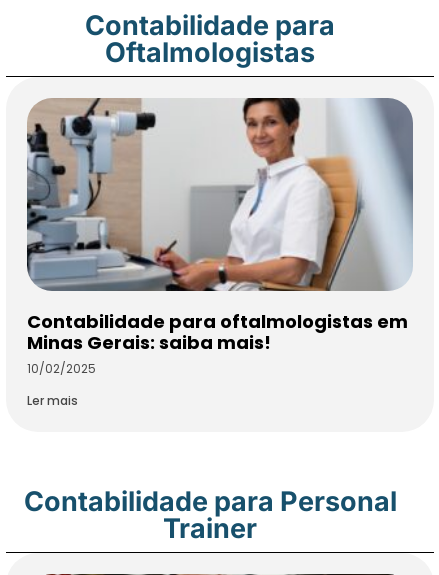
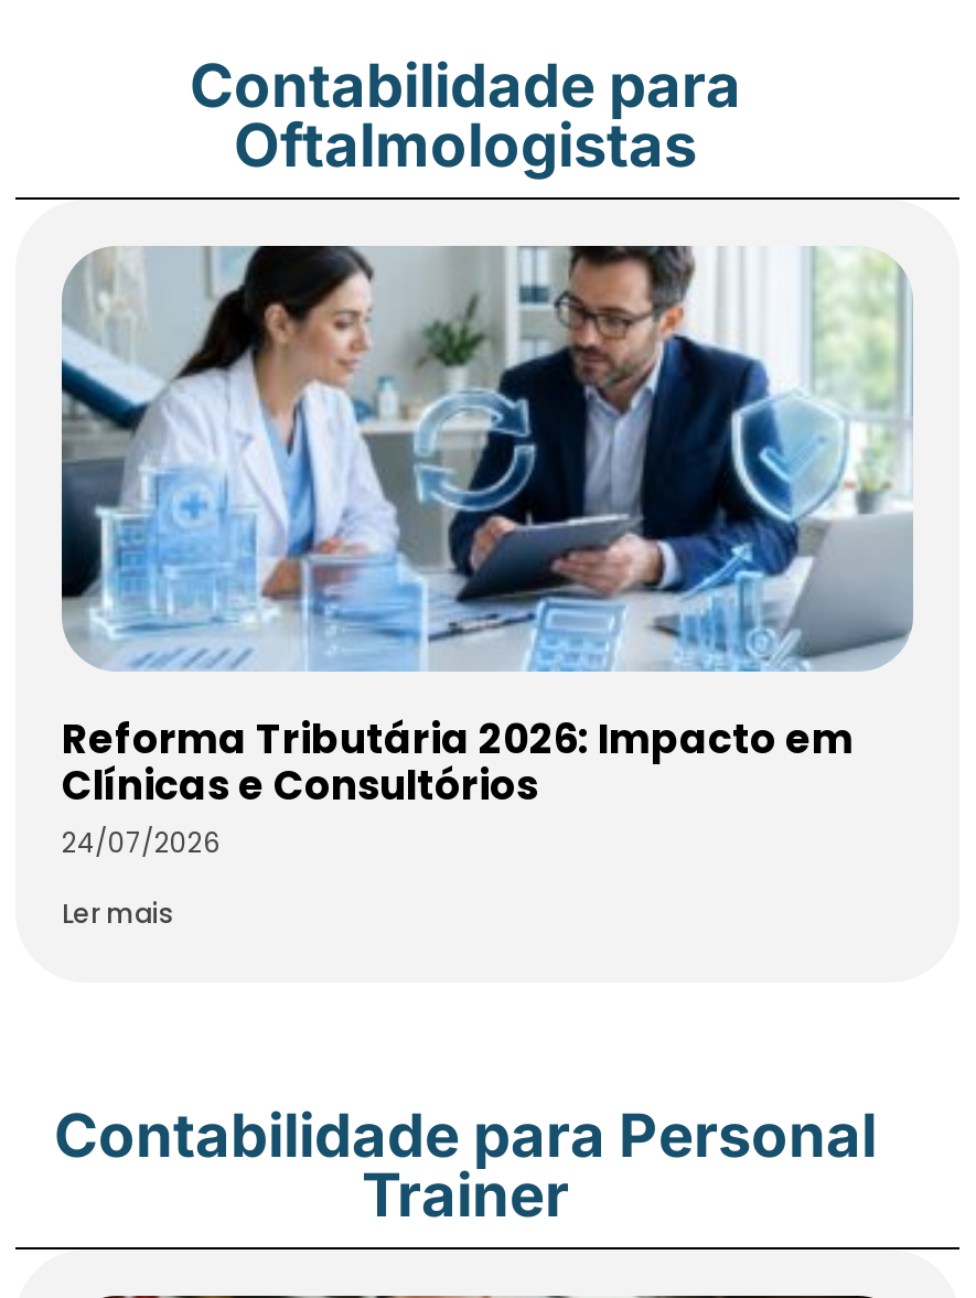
[26,97,414,377] [image] | Contabilidade para oftalmologistas em | Minas Gerais: saiba mais! | 10/02/2025 -> [60,244,911,861] [image] | Reforma Tributária 2026: Impacto em | Clínicas e Consultórios | 24/07/2026

